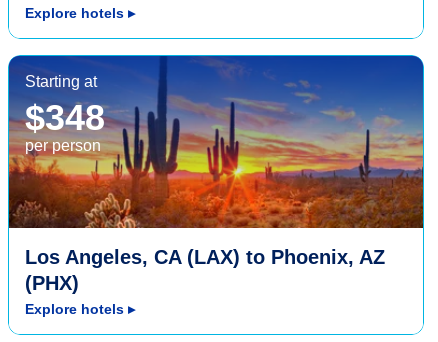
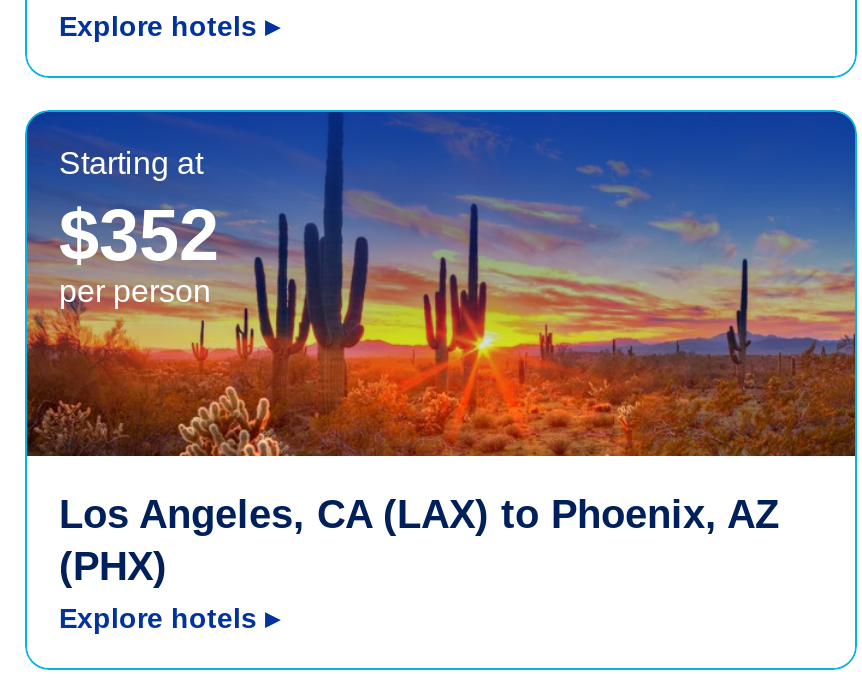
[25,97,105,138] $348 -> [59,194,219,276] $352

